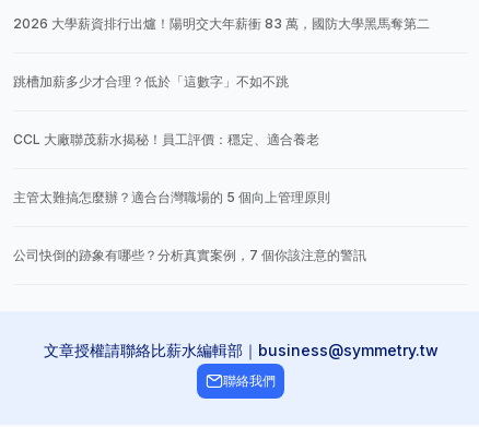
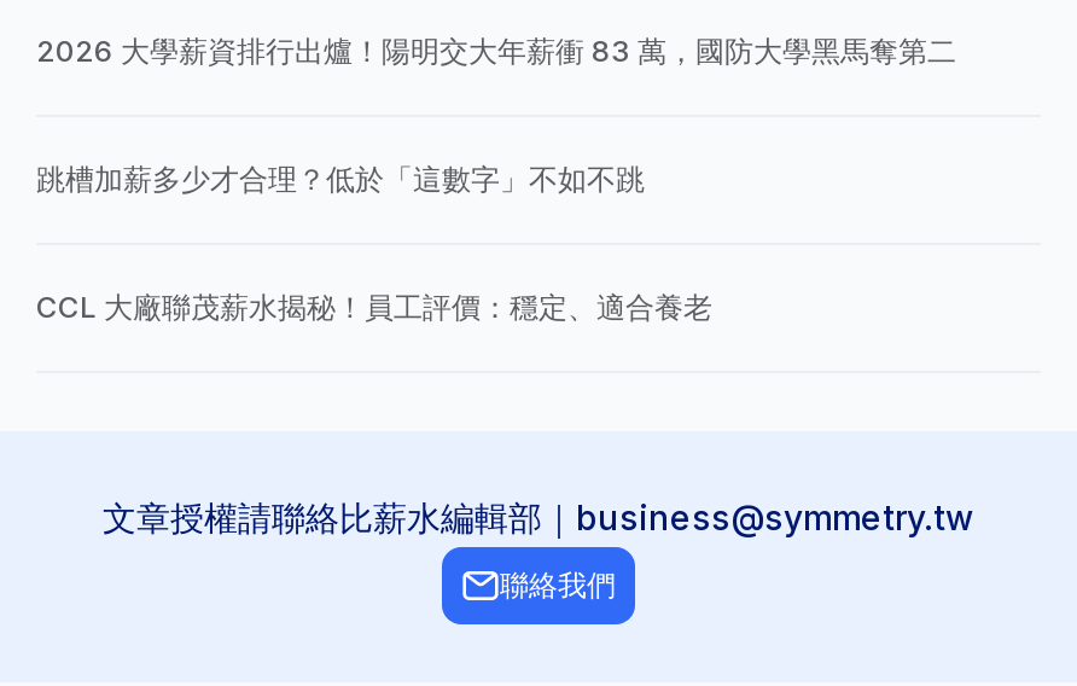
[13,189,330,205] 主管太難搞怎麼辦？適合台灣職場的 5 個向上管理原則 -> none
[13,247,366,263] 公司快倒的跡象有哪些？分析真實案例，7 個你該注意的警訊 -> none

